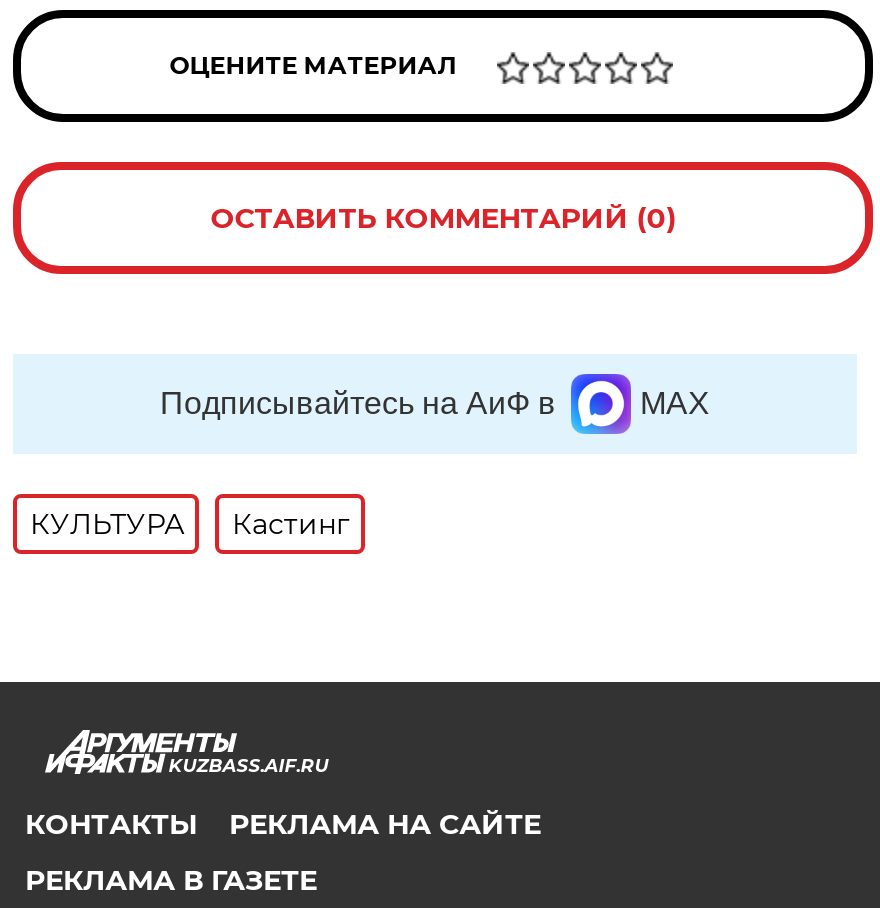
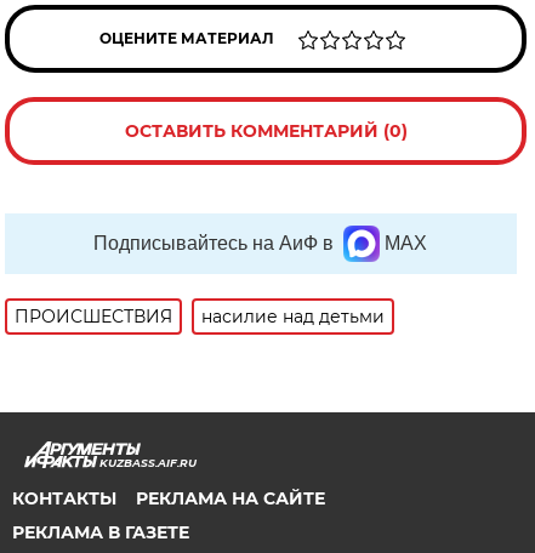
[30,506,350,542] КУЛЬТУРА | Кастинг -> [15,306,385,327] ПРОИСШЕСТВИЯ | насилие над детьми

